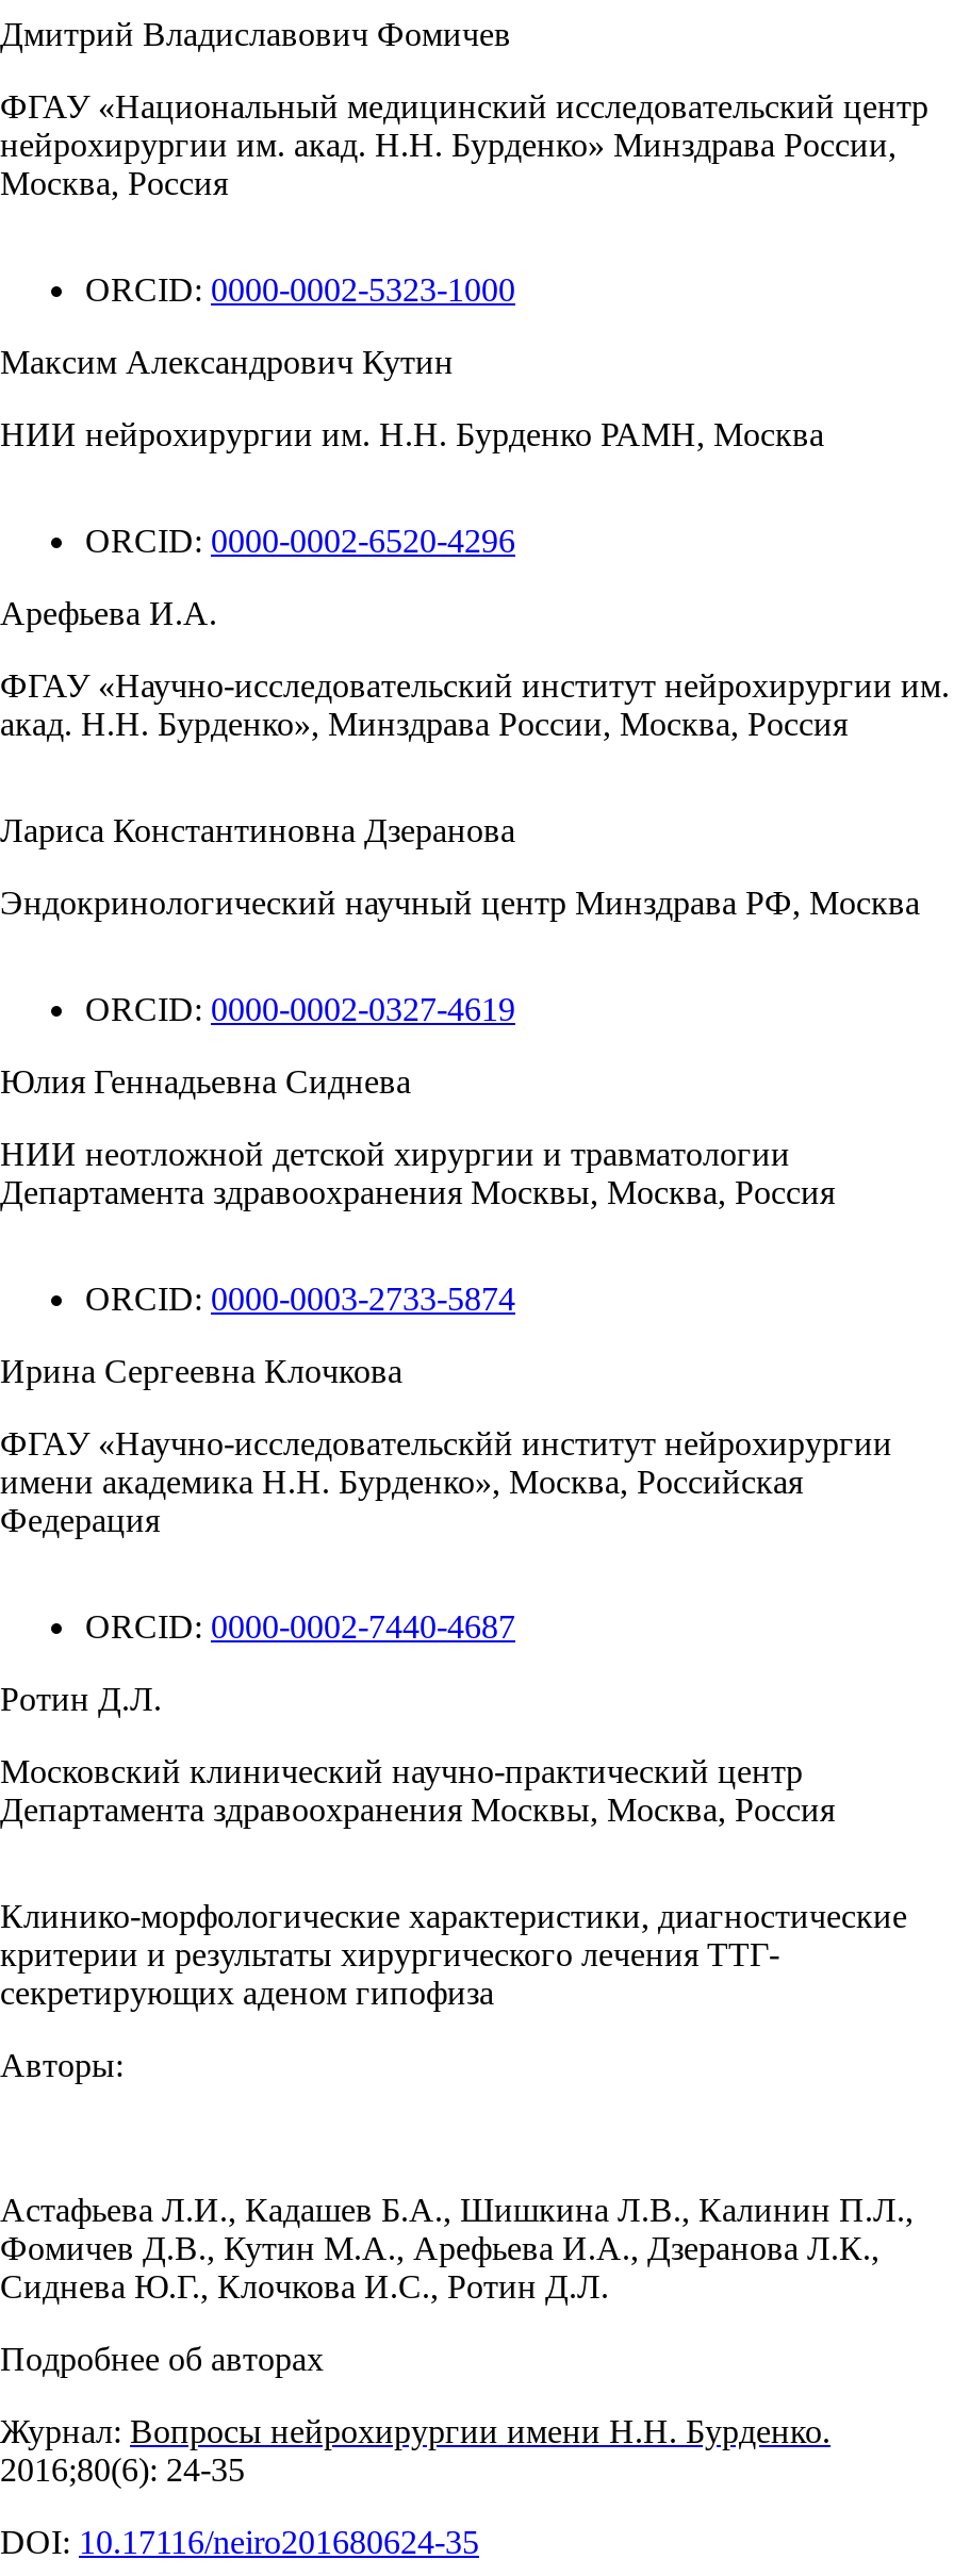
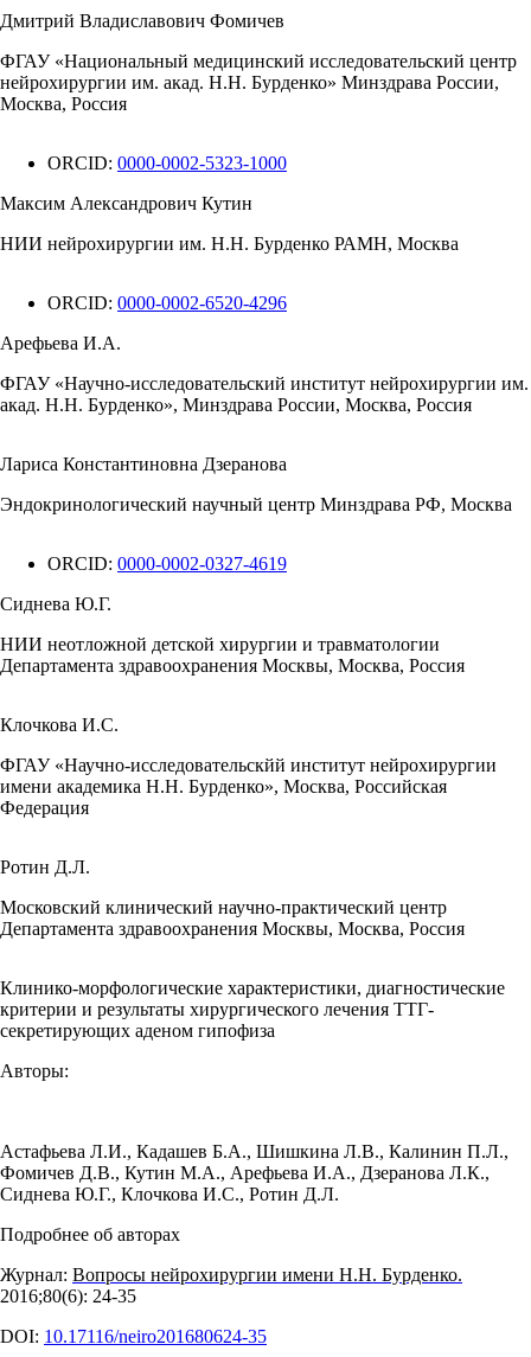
[0,1063,411,1100] Юлия Геннадьевна Сиднева -> [0,594,111,614] Сиднева Ю.Г.
[0,1281,515,1389] ORCID: 0000-0003-2733-5874 | Ирина Сергеевна Клочкова -> [0,715,119,735] Клочкова И.С.
[85,1608,515,1645] ORCID: 0000-0002-7440-4687 -> none

